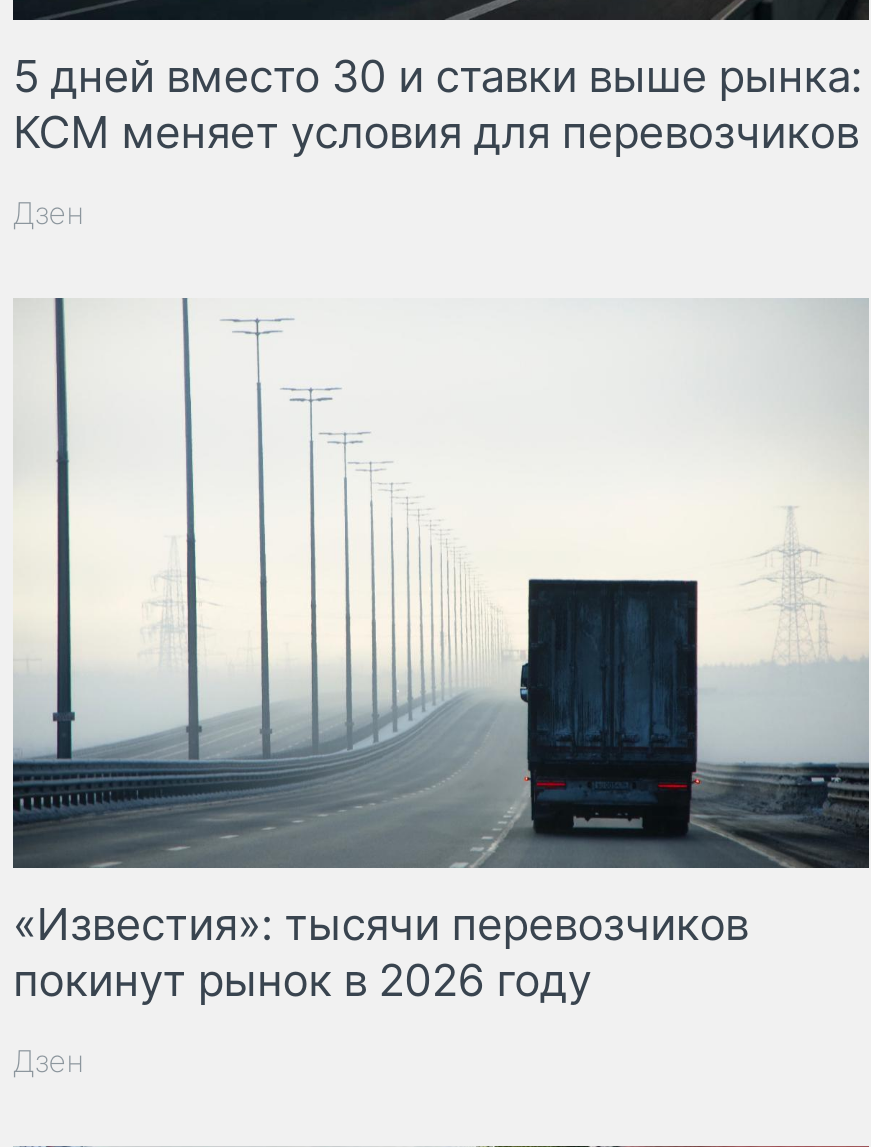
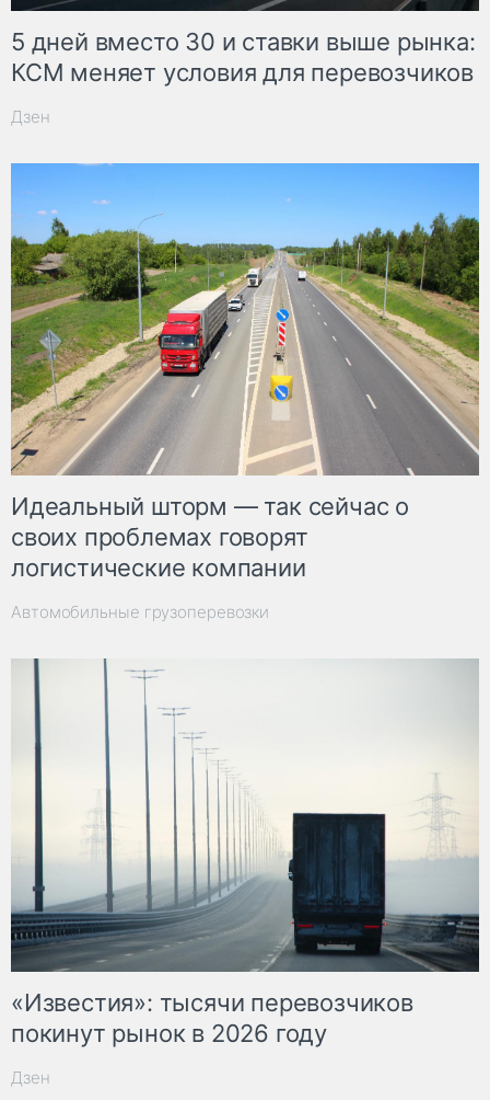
none -> [10,162,480,622] [image] | Идеальный шторм — так сейчас о | своих проблемах говорят | логистические компании | Автомобильные грузоперевозки

